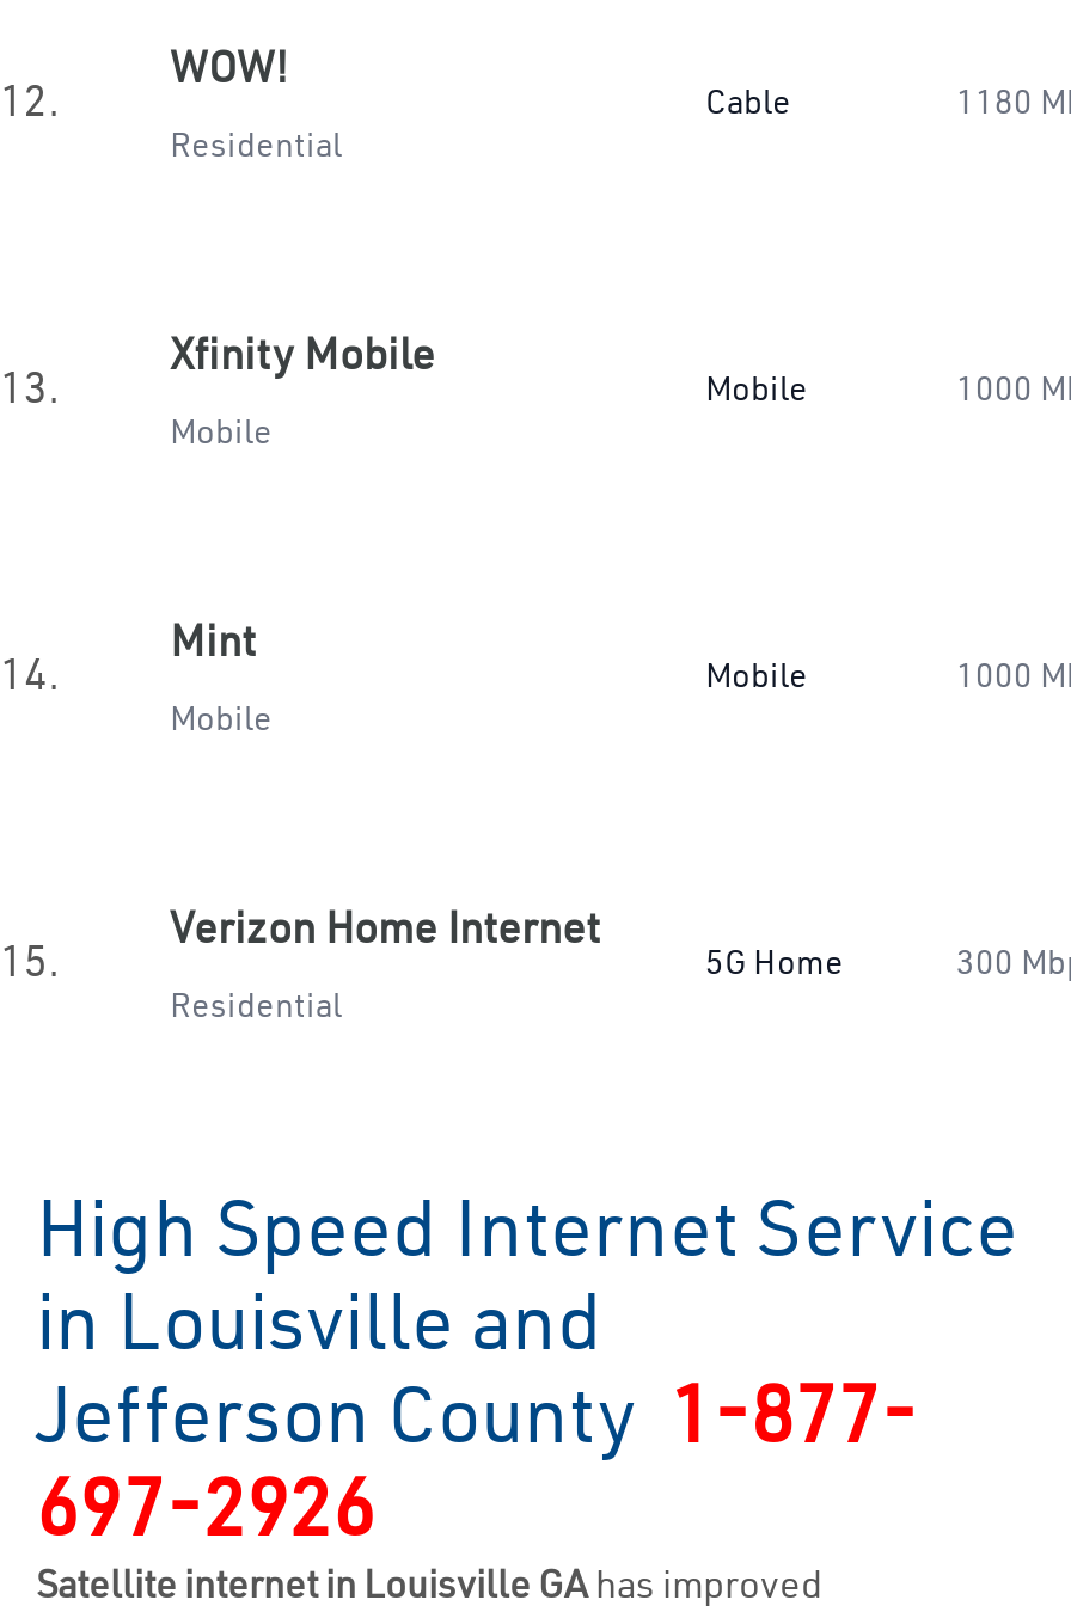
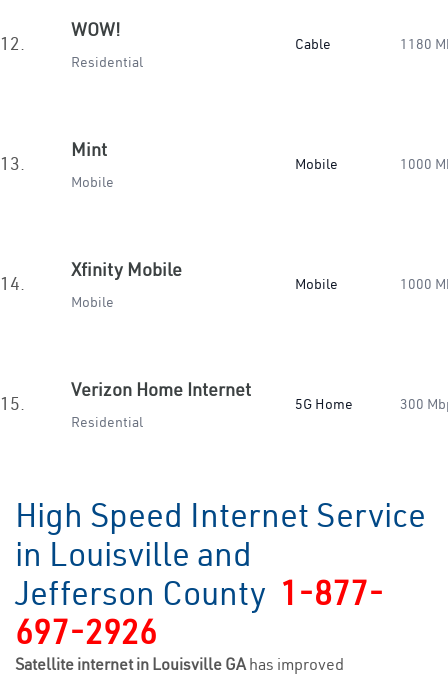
moved [170,326,435,381] -> [71,258,182,281]: Xfinity Mobile
moved [170,613,256,668] -> [71,138,107,161]: Mint

